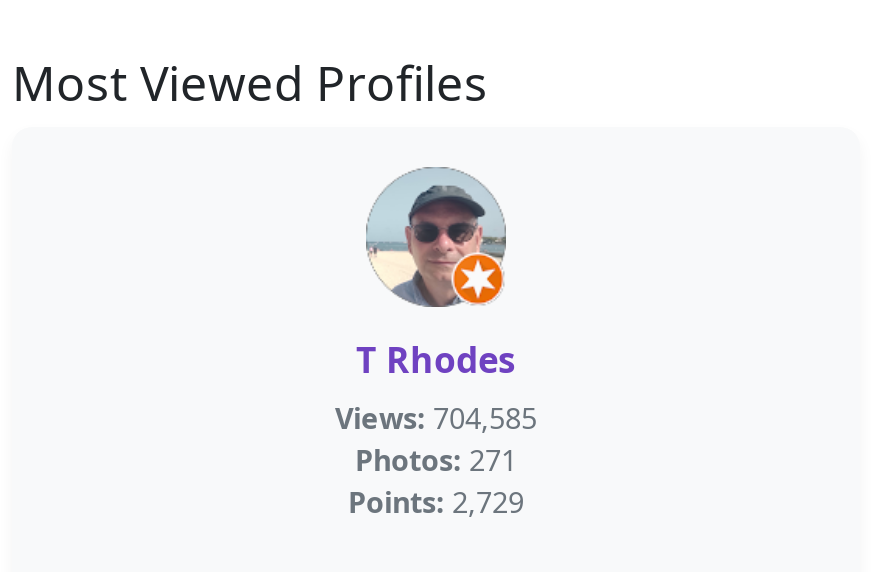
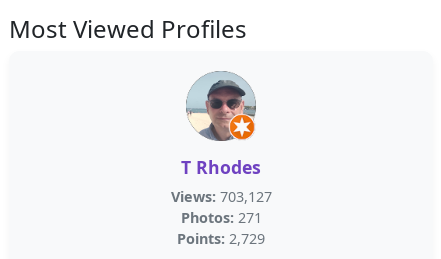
[335,399,537,437] Views: 704,585 -> [170,187,271,206] Views: 703,127

